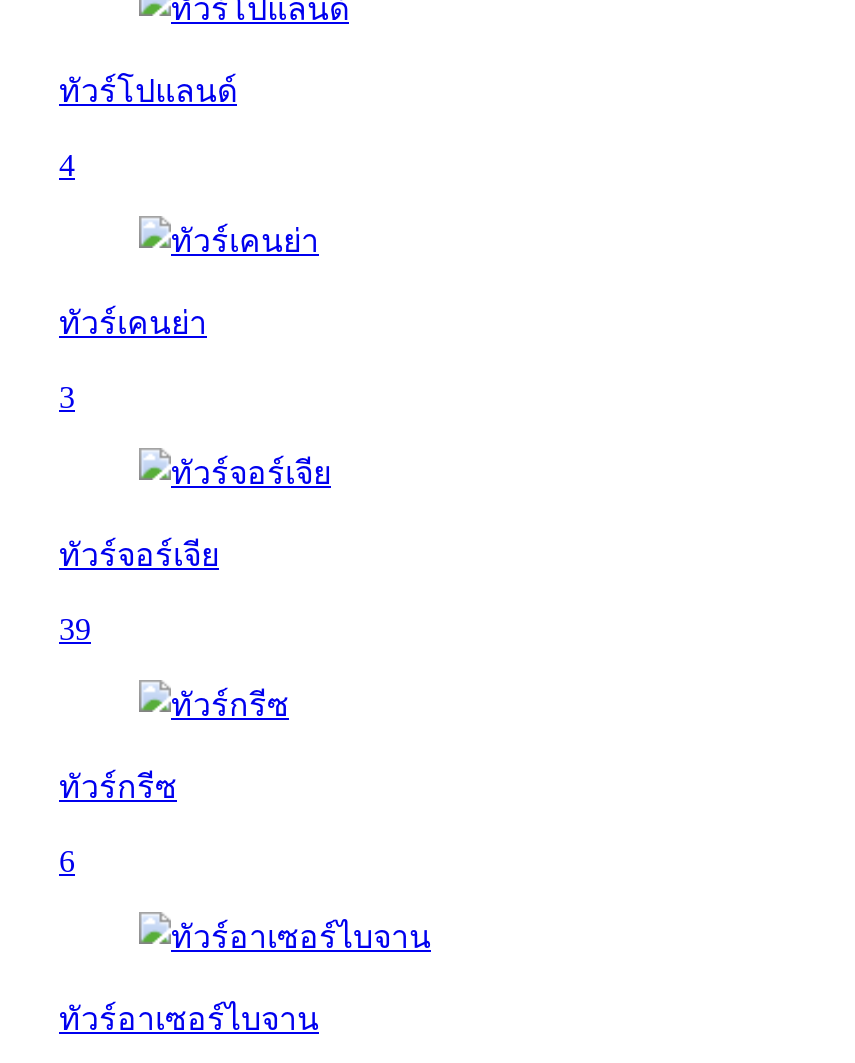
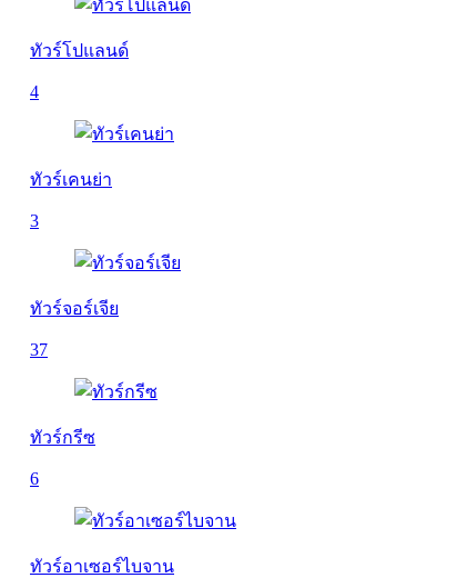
[59,612,91,646] 39 -> [30,340,48,359] 37

